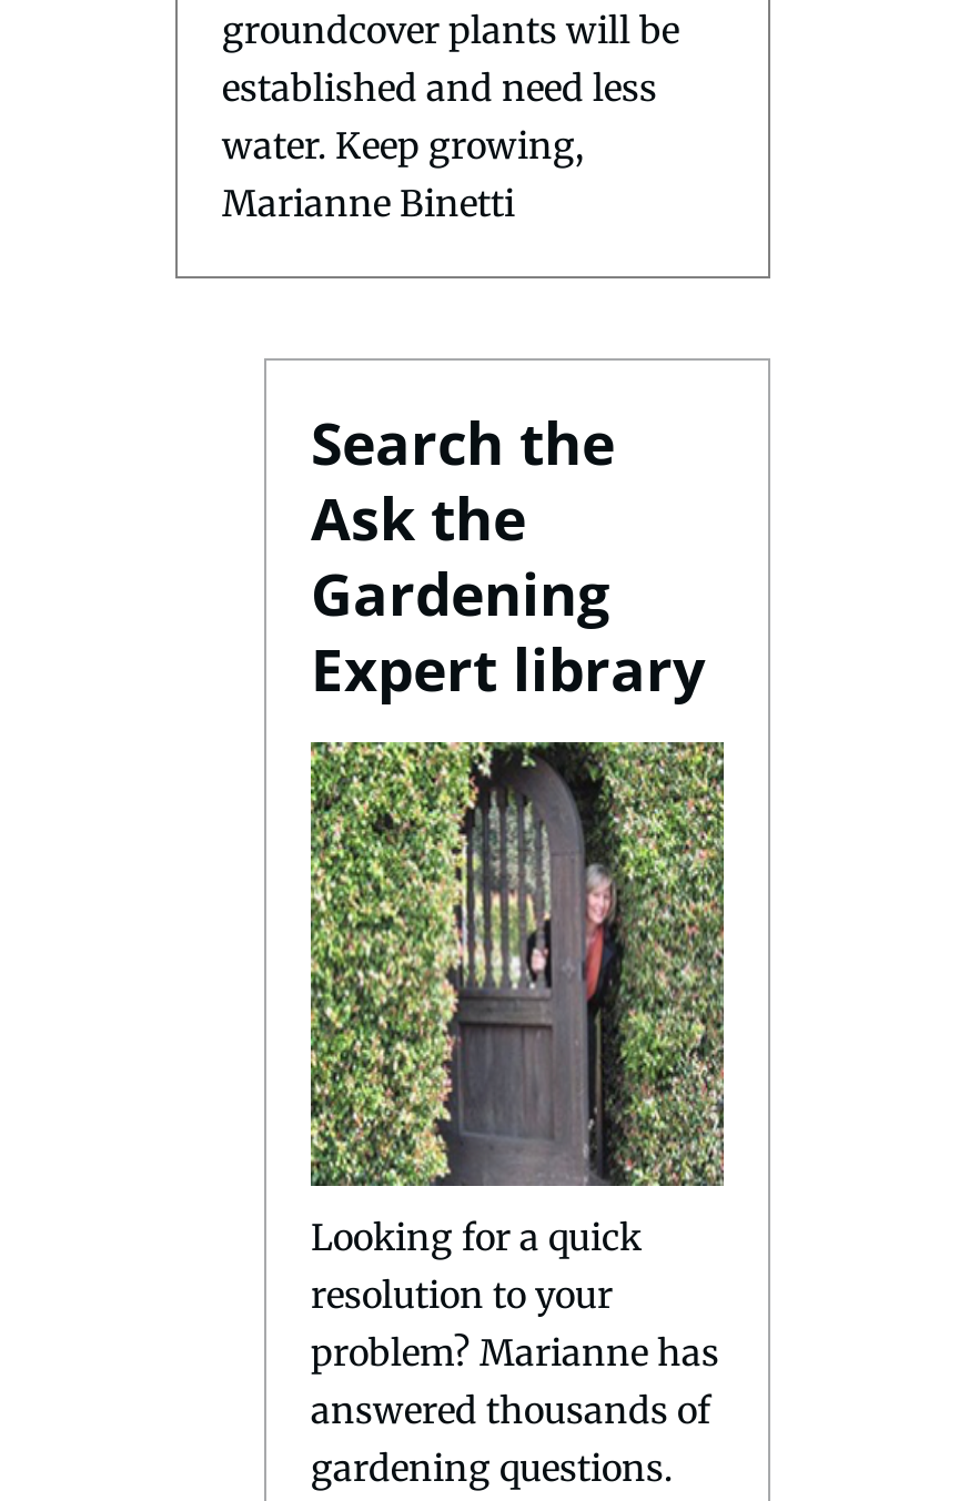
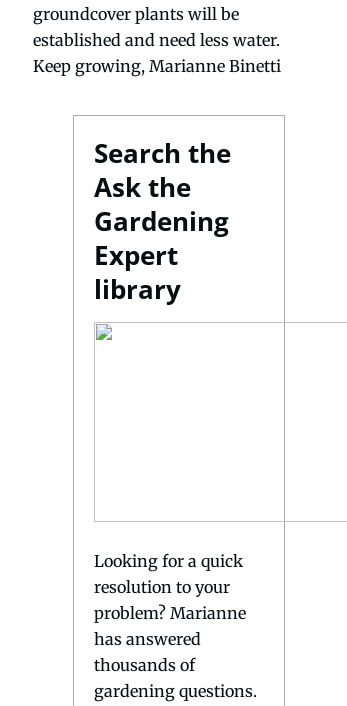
moved [311,404,615,635] -> [94,135,231,239]: Search the | Ask the | Gardening
[309,739,726,1189] [image] -> [86,118,289,546] [image]

